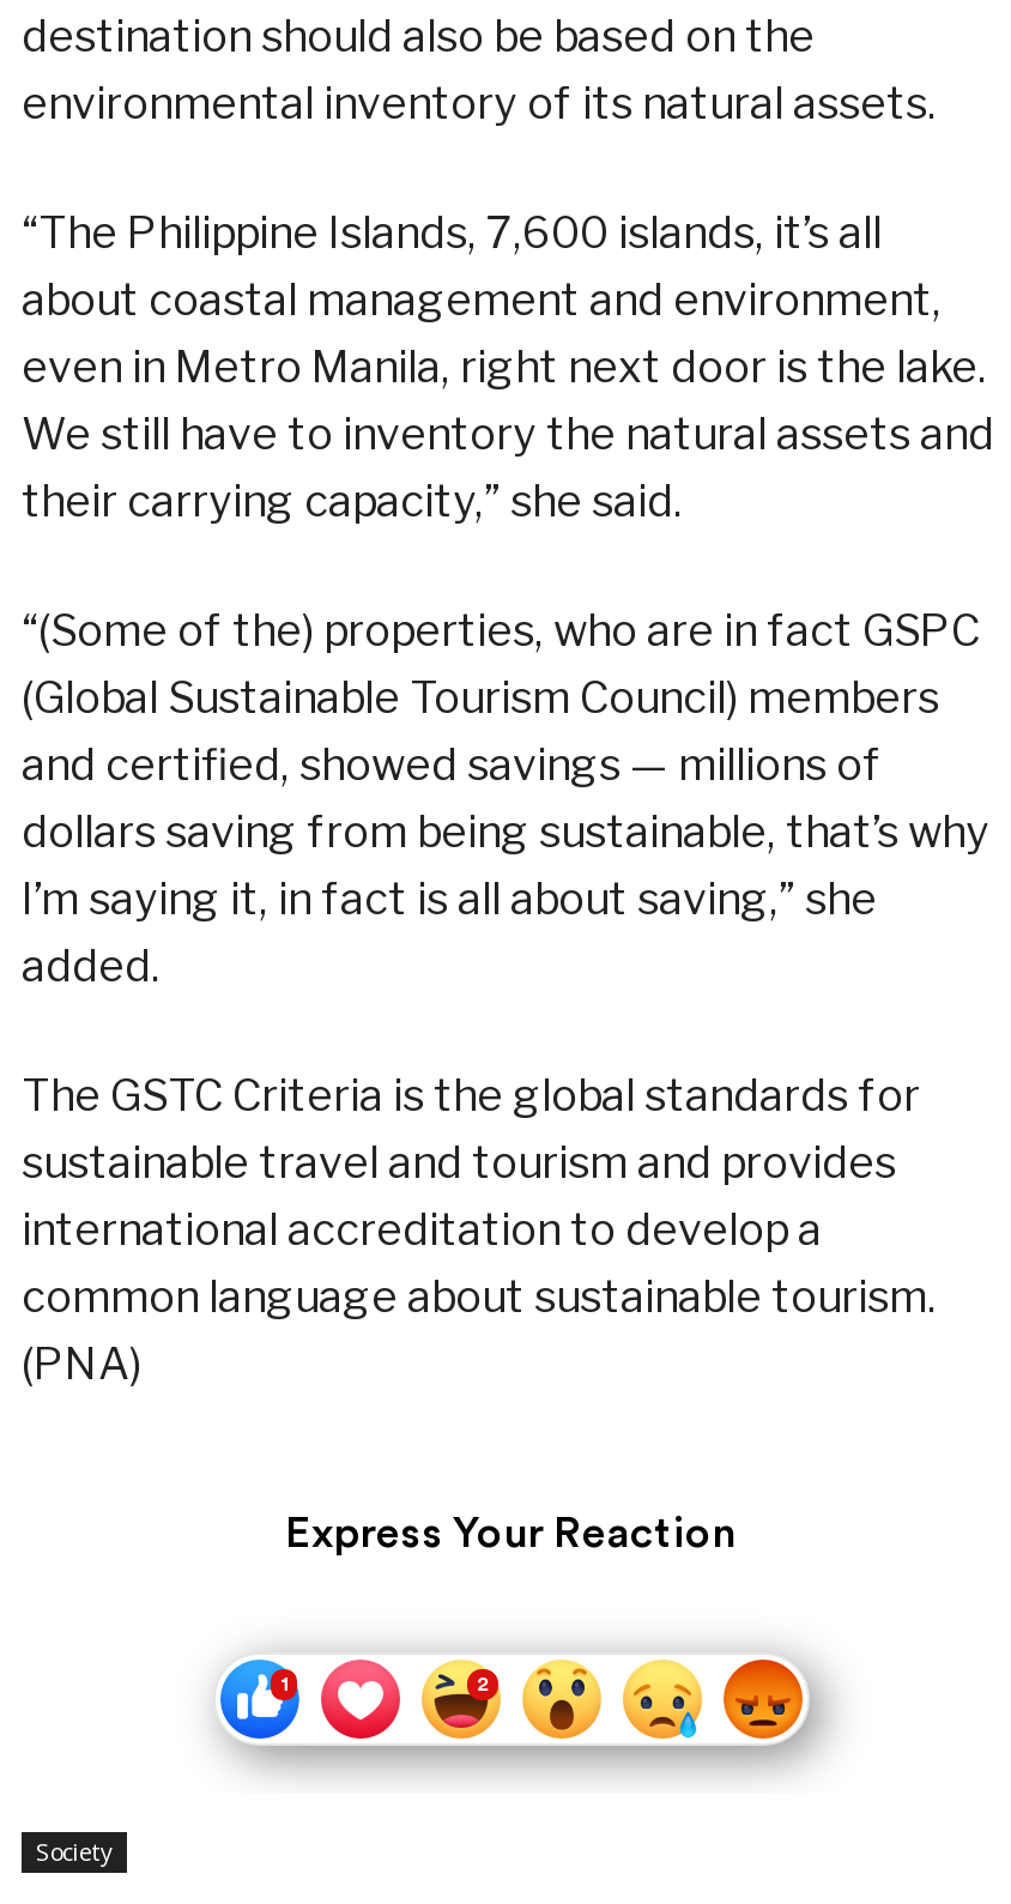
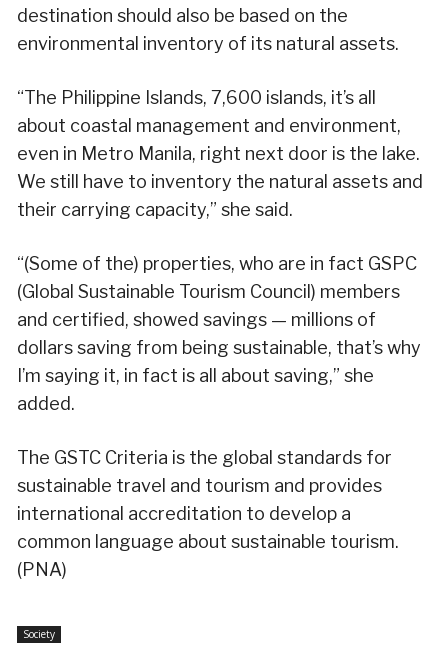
[285,1510,735,1554] Express Your Reaction -> none
[208,1649,839,1781] [image] -> none

